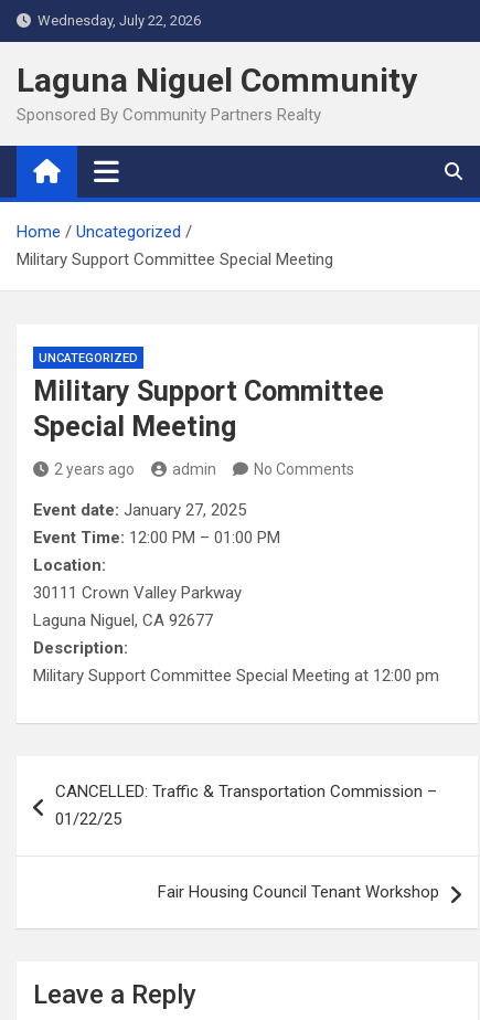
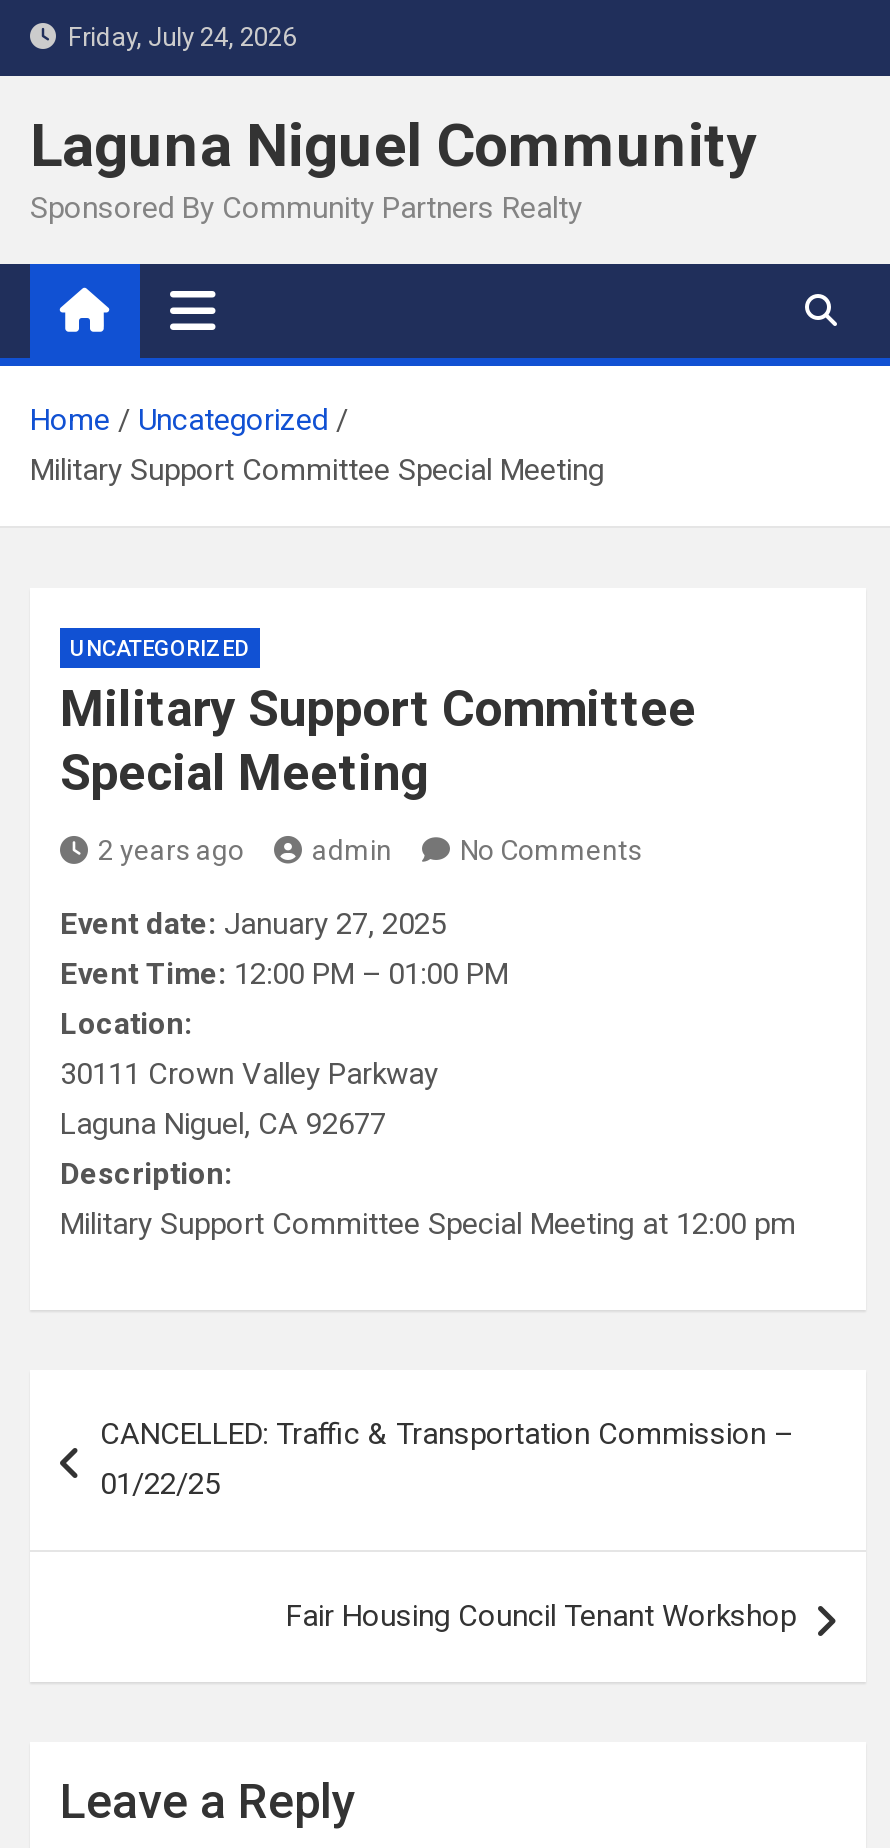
[31,12,201,29] Wednesday, July 22, 2026 -> [56,22,296,52] Friday, July 24, 2026

